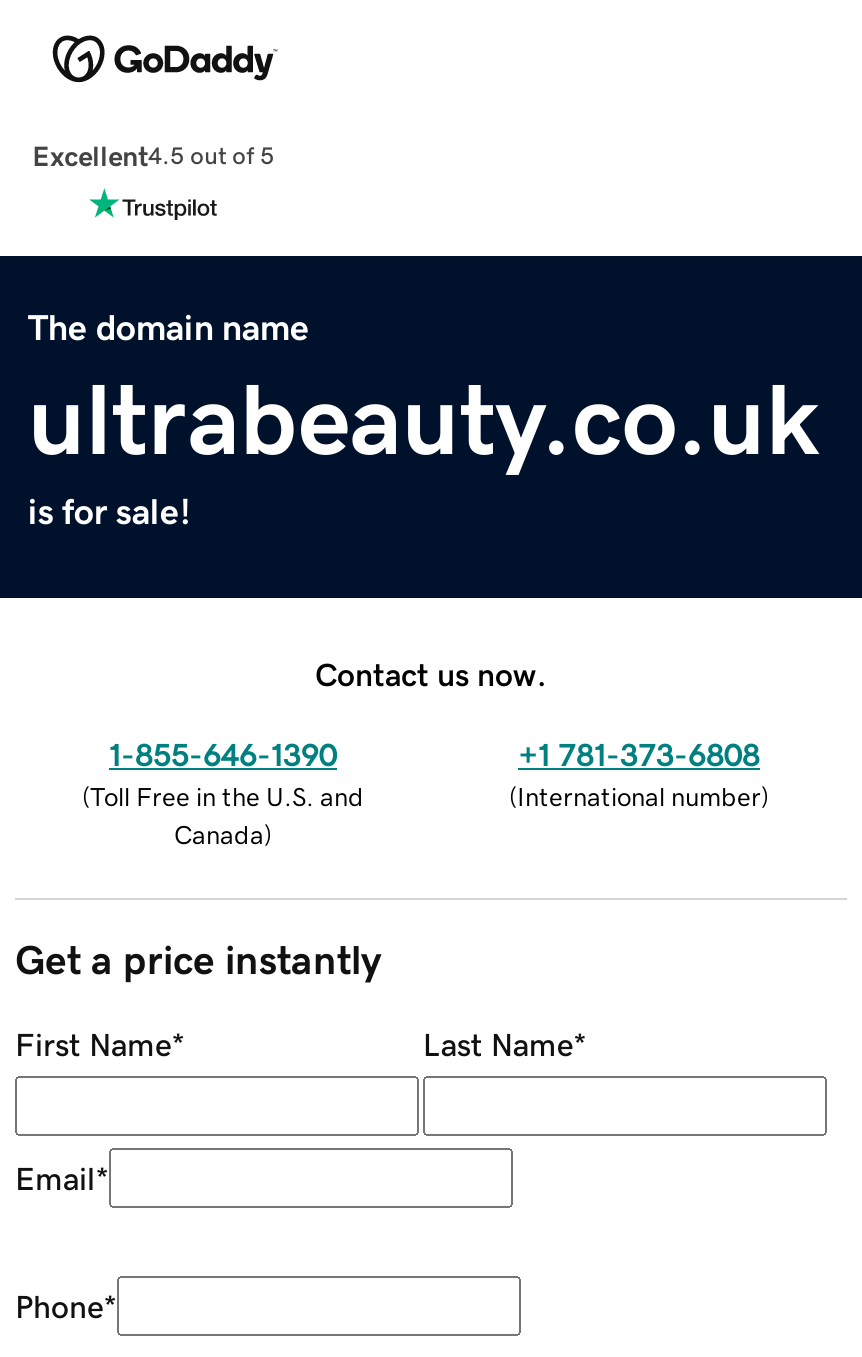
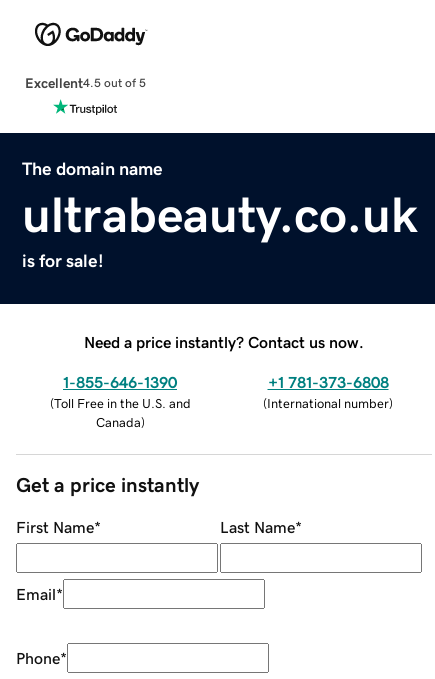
[315,657,547,689] Contact us now. -> [84,334,364,350] Need a price instantly? Contact us now.

